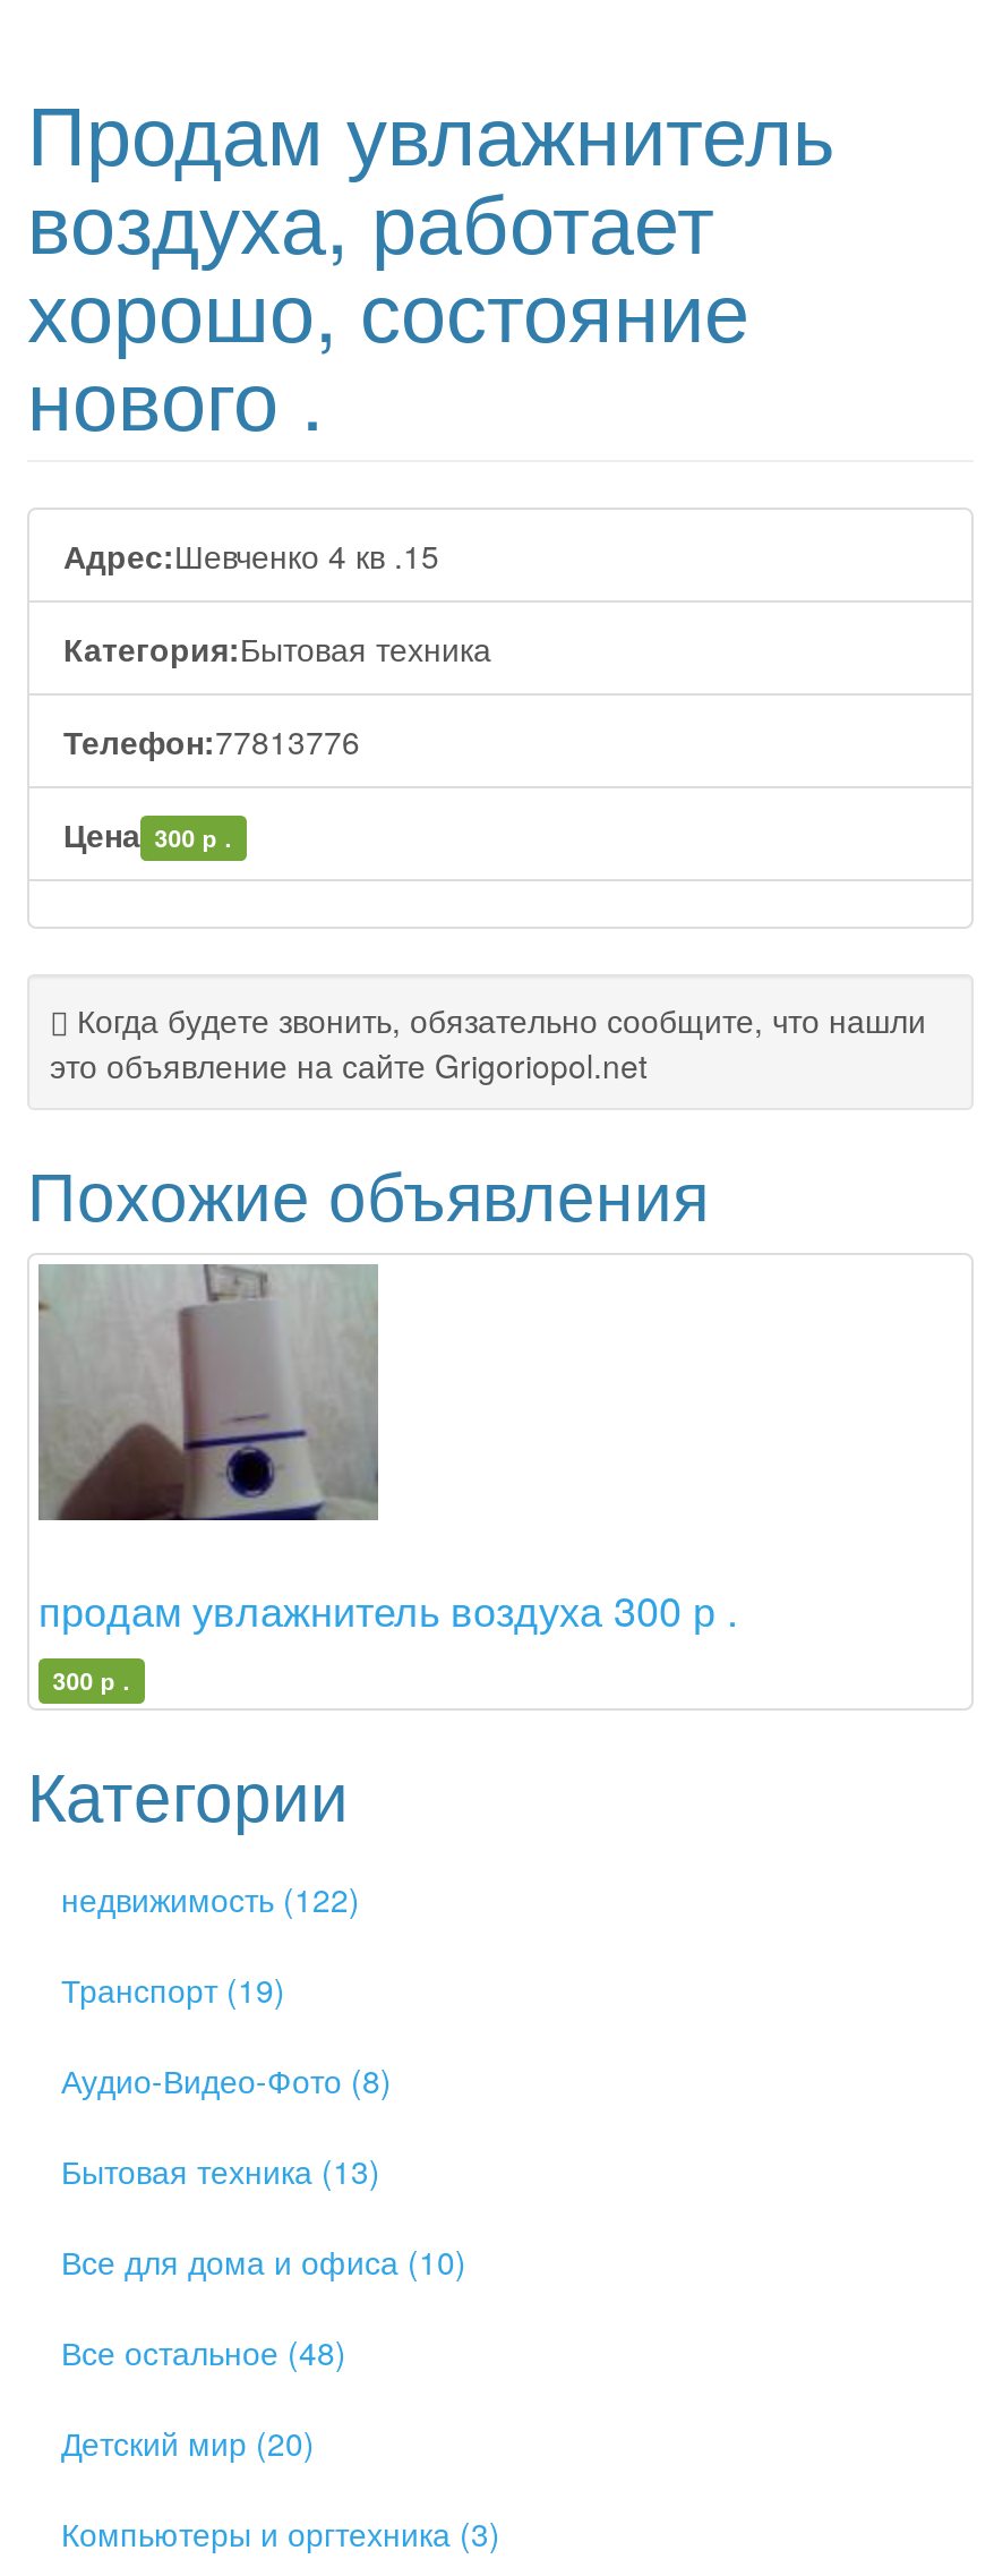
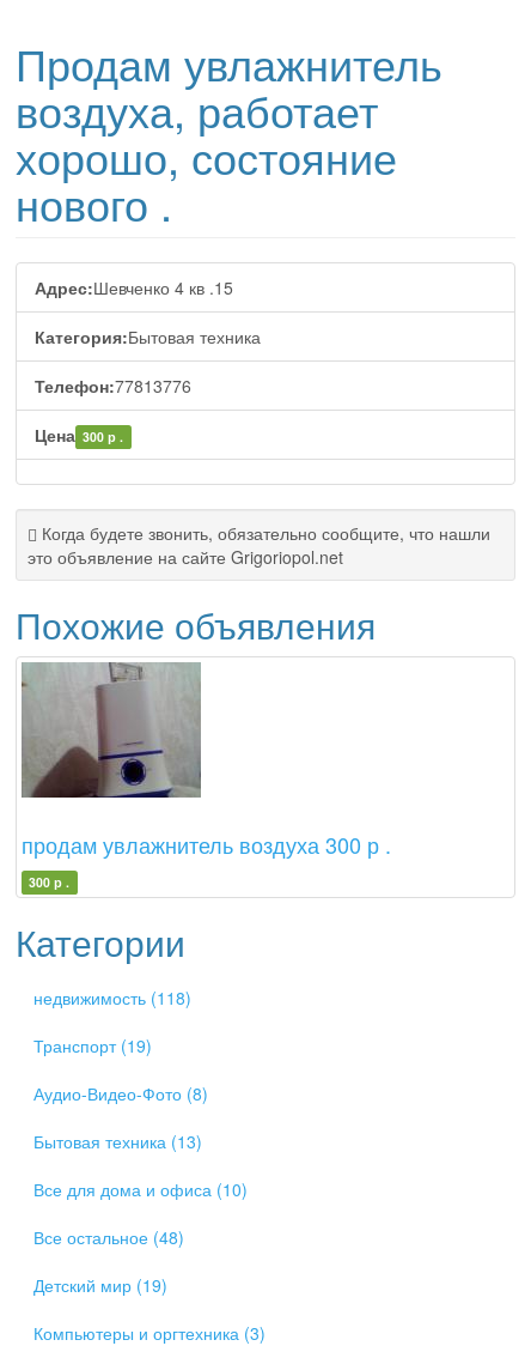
[61,1876,360,1921] недвижимость (122) -> [33,986,191,1010] недвижимость (118)
[61,2420,315,2465] Детский мир (20) -> [33,1273,167,1297] Детский мир (19)

